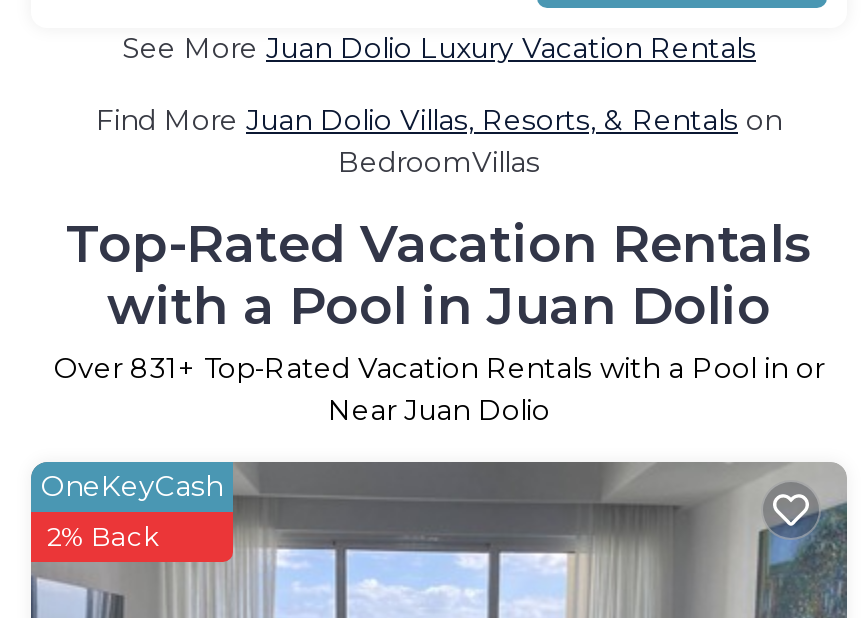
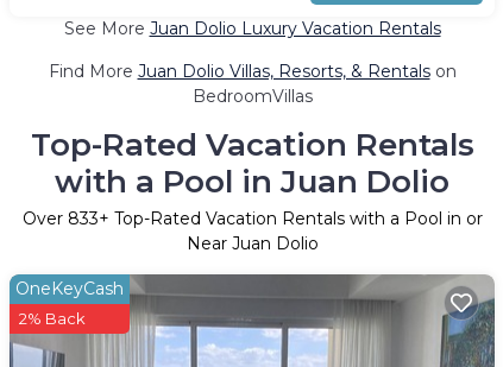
[54,350,824,386] Over 831 + Top-Rated Vacation Rentals with a Pool in or -> [22,208,482,229] Over 833 + Top-Rated Vacation Rentals with a Pool in or

